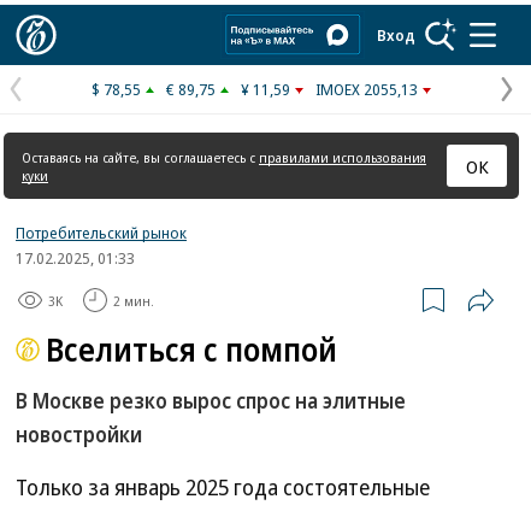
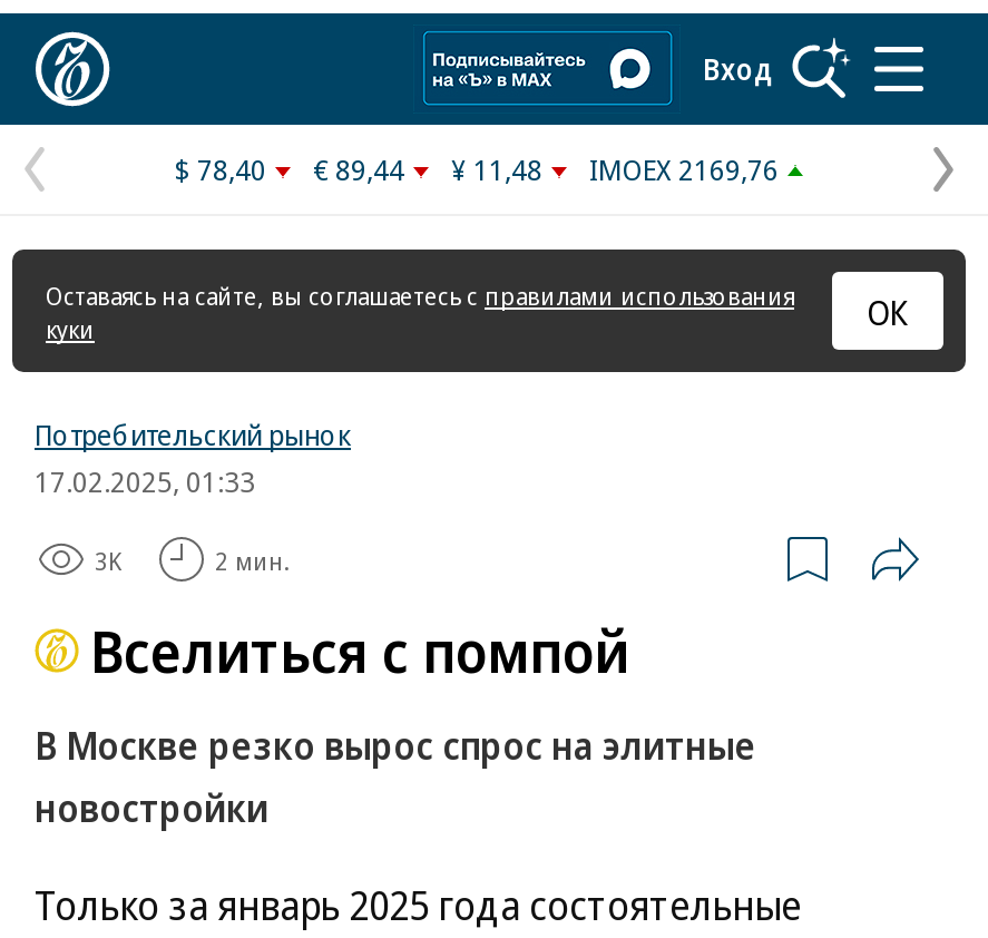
[92,78,141,100] $ 78,55 -> [175,149,266,189] $ 78,40
[166,78,216,100] € 89,75 -> [313,149,404,189] € 89,44
[241,78,290,100] ¥ 11,59 -> [451,149,542,189] ¥ 11,48
[315,78,418,100] IMOEX 2055,13 -> [589,149,779,189] IMOEX 2169,76

